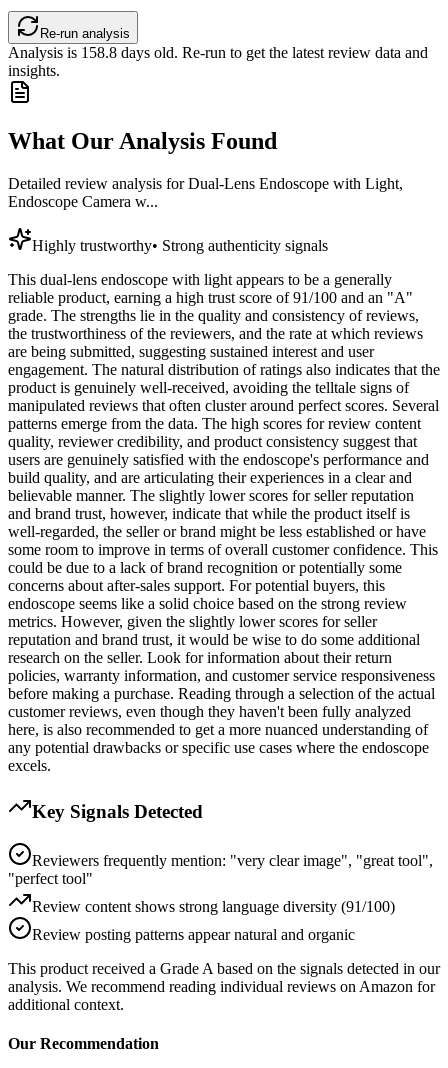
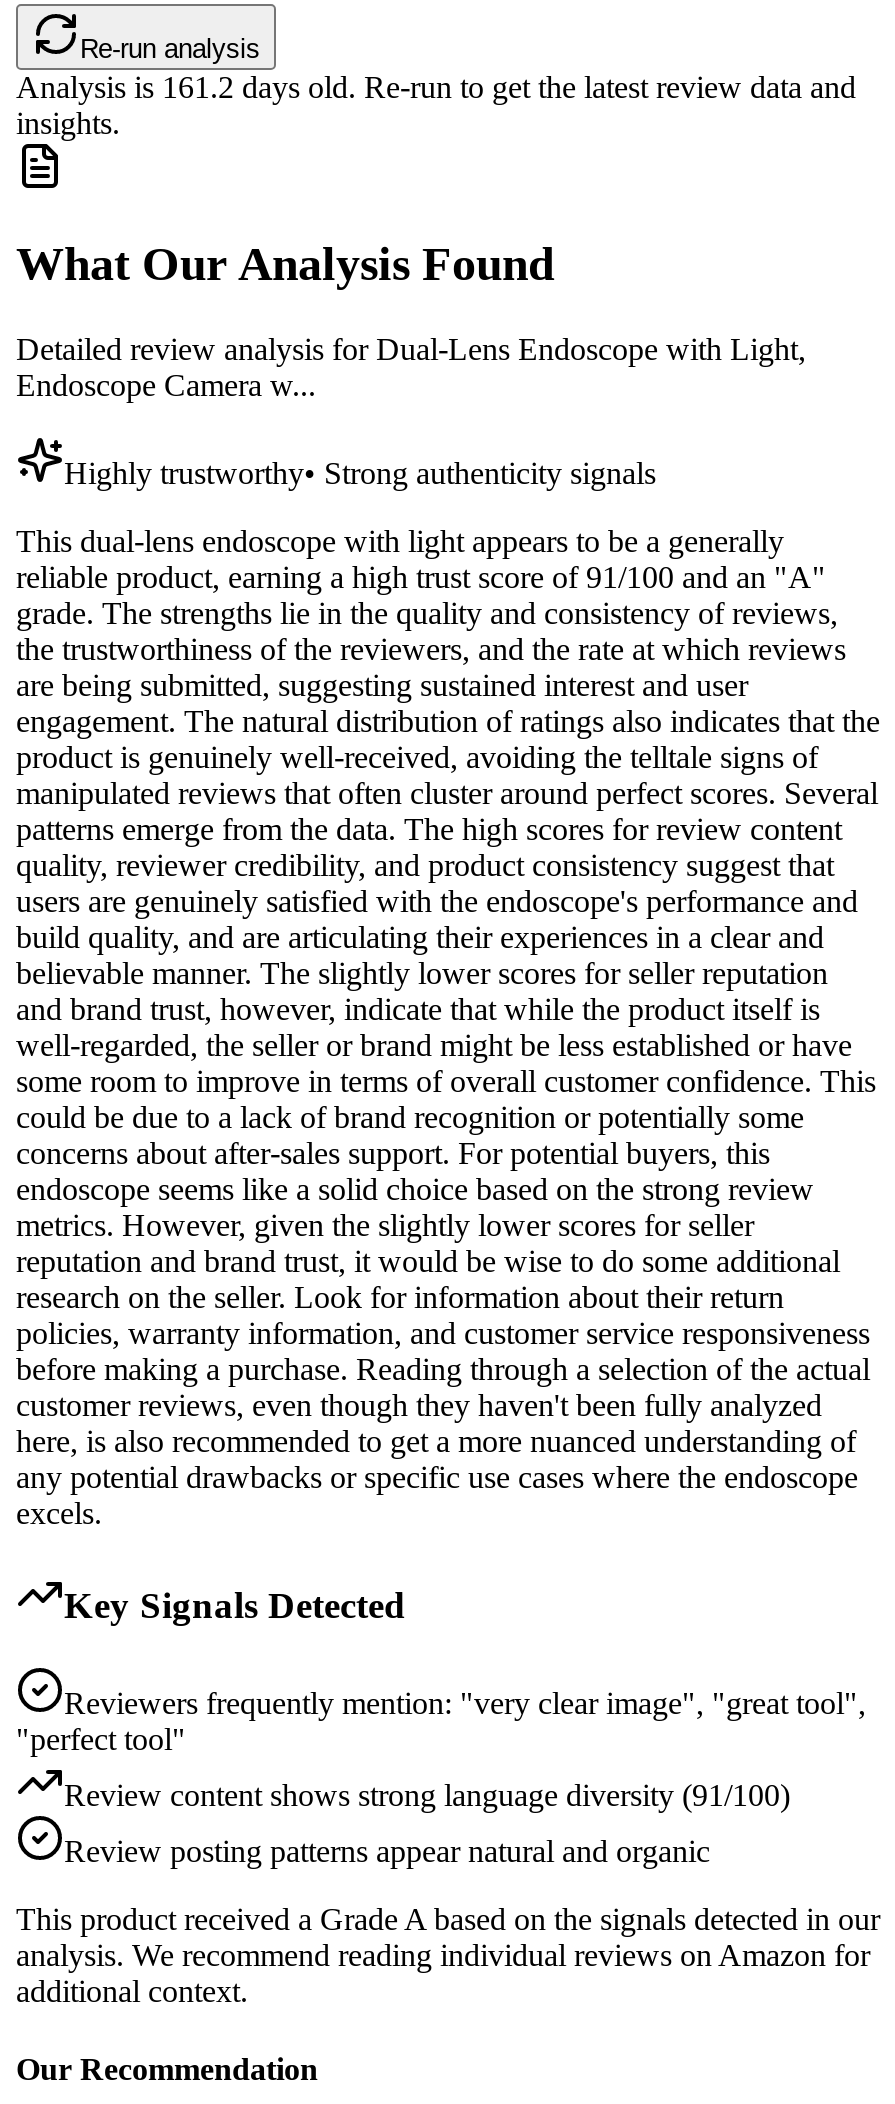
[8,44,428,61] Analysis is158.8days old. Re-run to get the latest review data and -> [16,71,856,105] Analysis is161.2days old. Re-run to get the latest review data and

